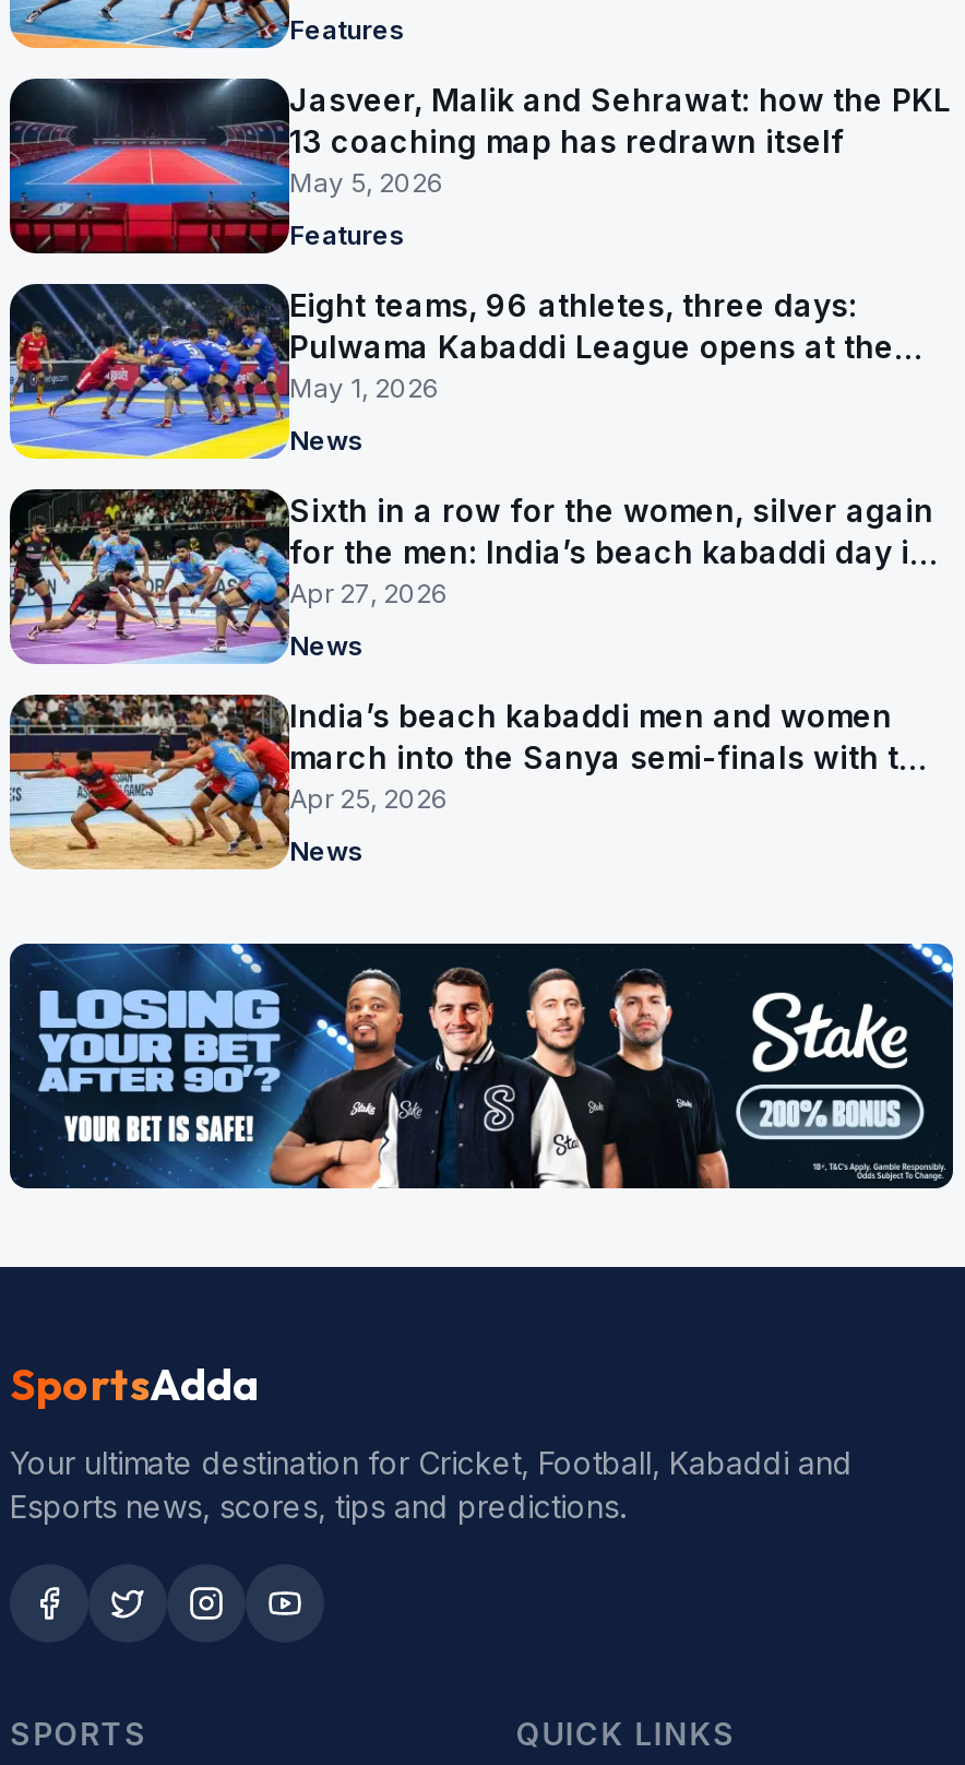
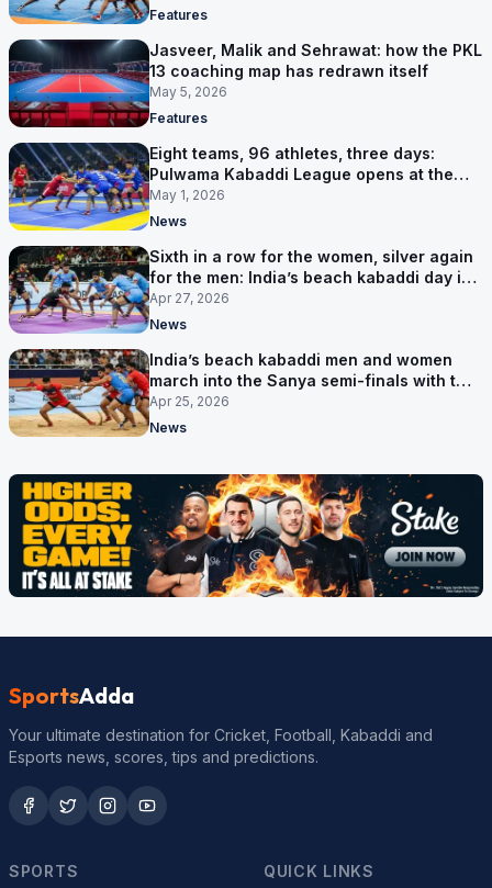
[12,941,955,1191] [image] -> [12,473,484,598] [image]

